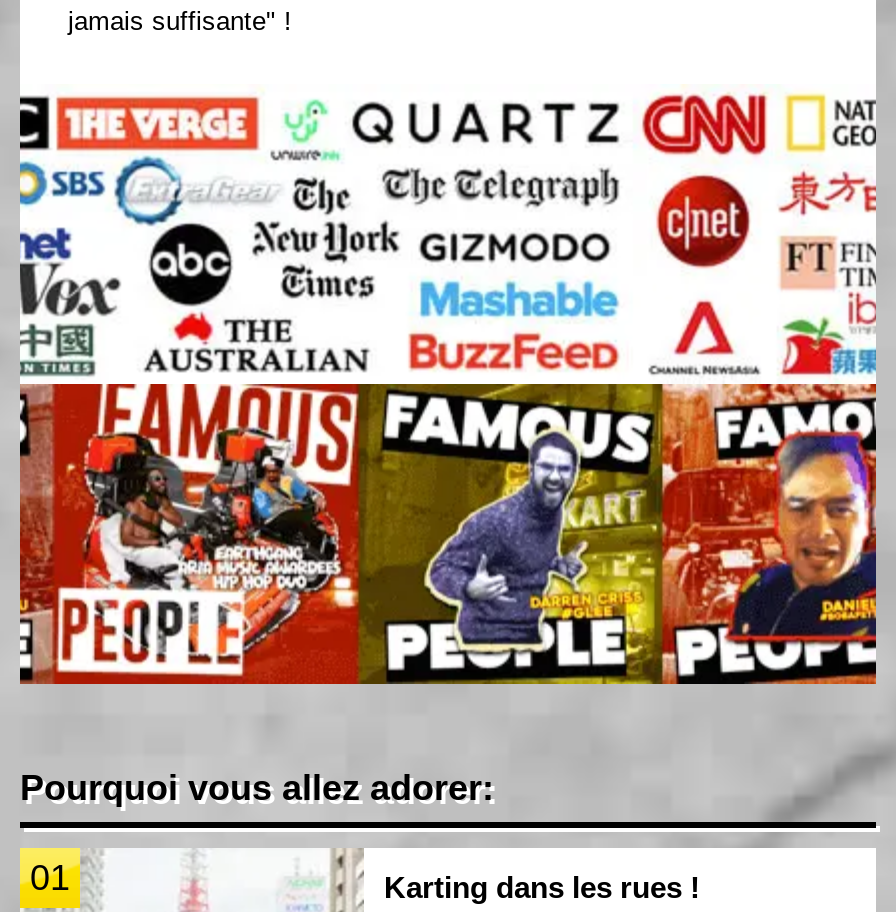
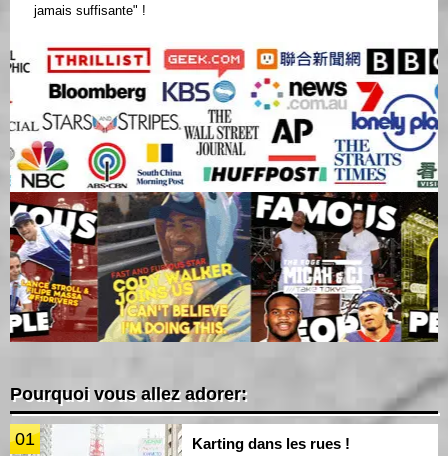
[18,92,878,686] [image] -> [9,46,439,343] [image]

